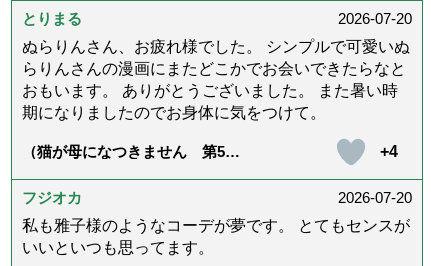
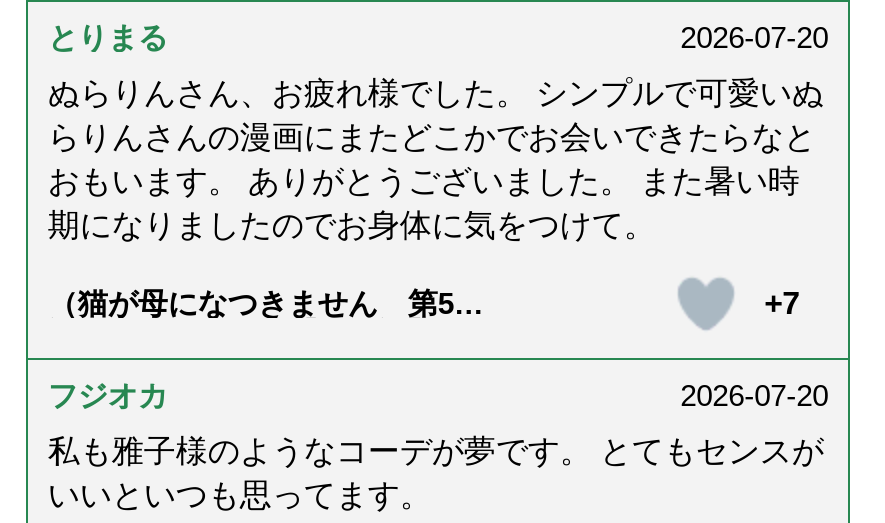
[380,142,398,159] +4 -> [764,285,800,319] +7

